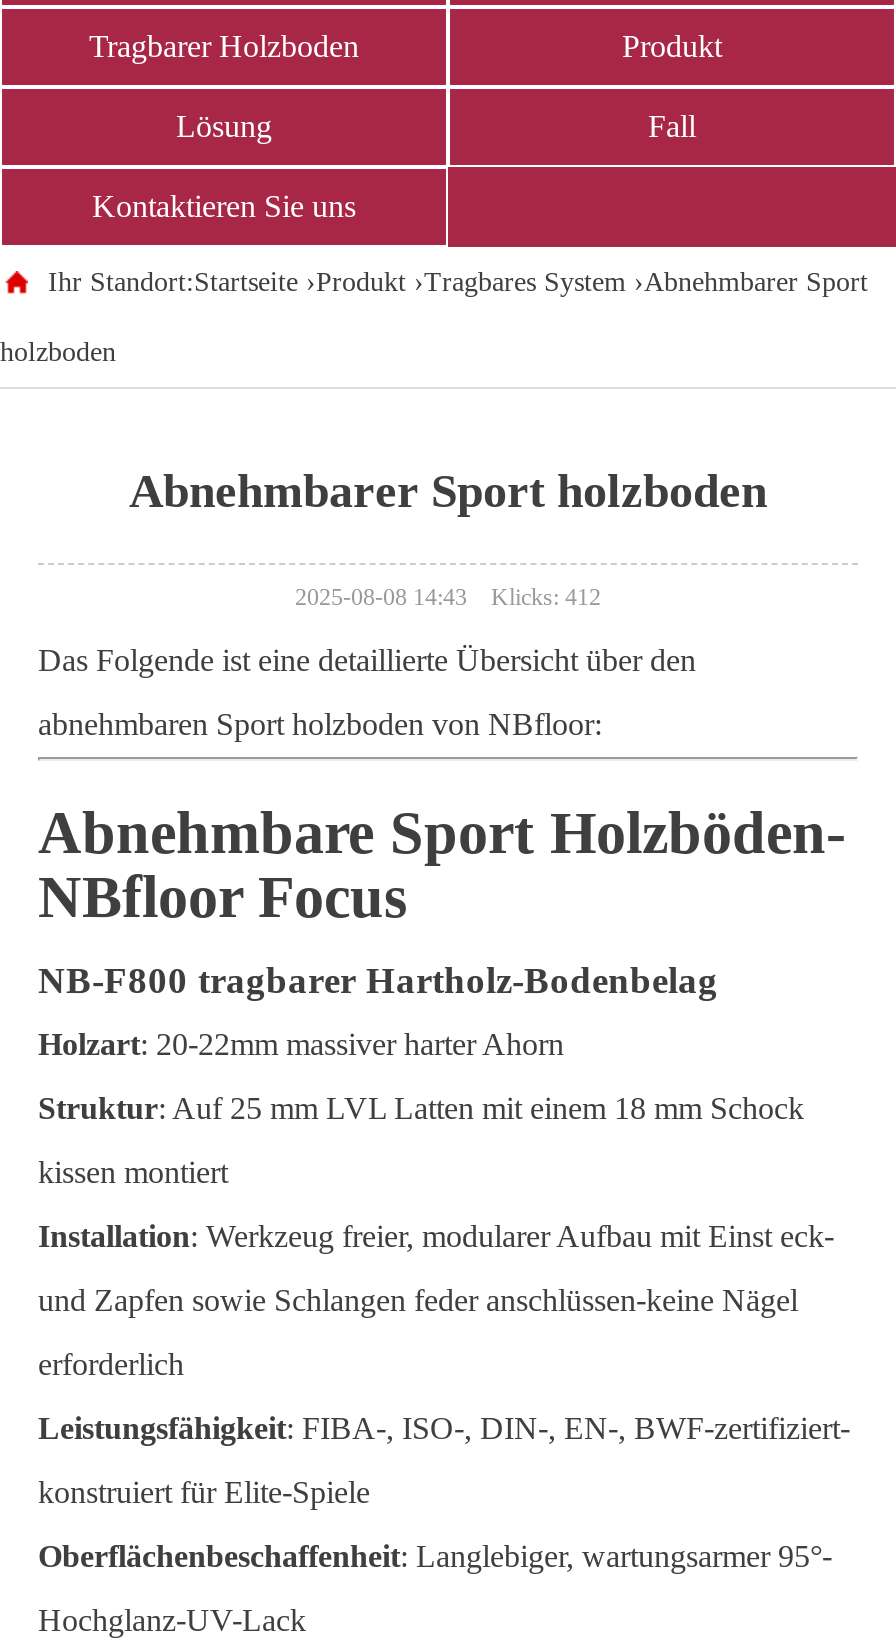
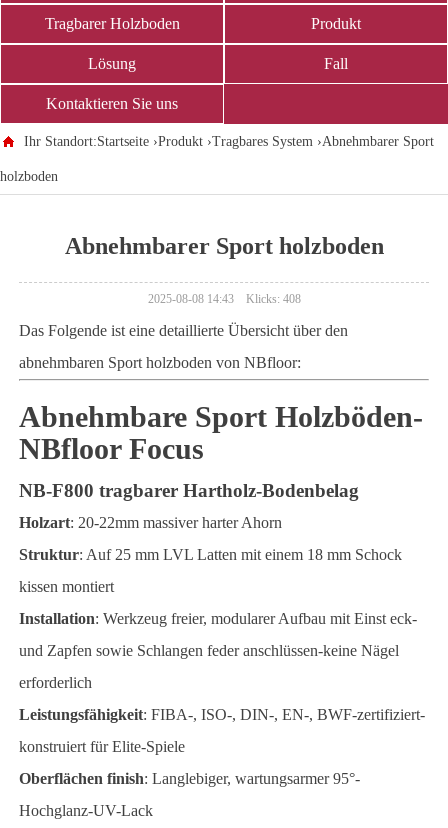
[295,583,601,611] 2025-08-08 14:43 Klicks: 412 -> [147,292,300,306] 2025-08-08 14:43 Klicks: 408
[38,1539,832,1573] Oberflächenbeschaffenheit: Langlebiger, wartungsarmer 95°- -> [19,770,360,787] Oberflächen finish: Langlebiger, wartungsarmer 95°-

